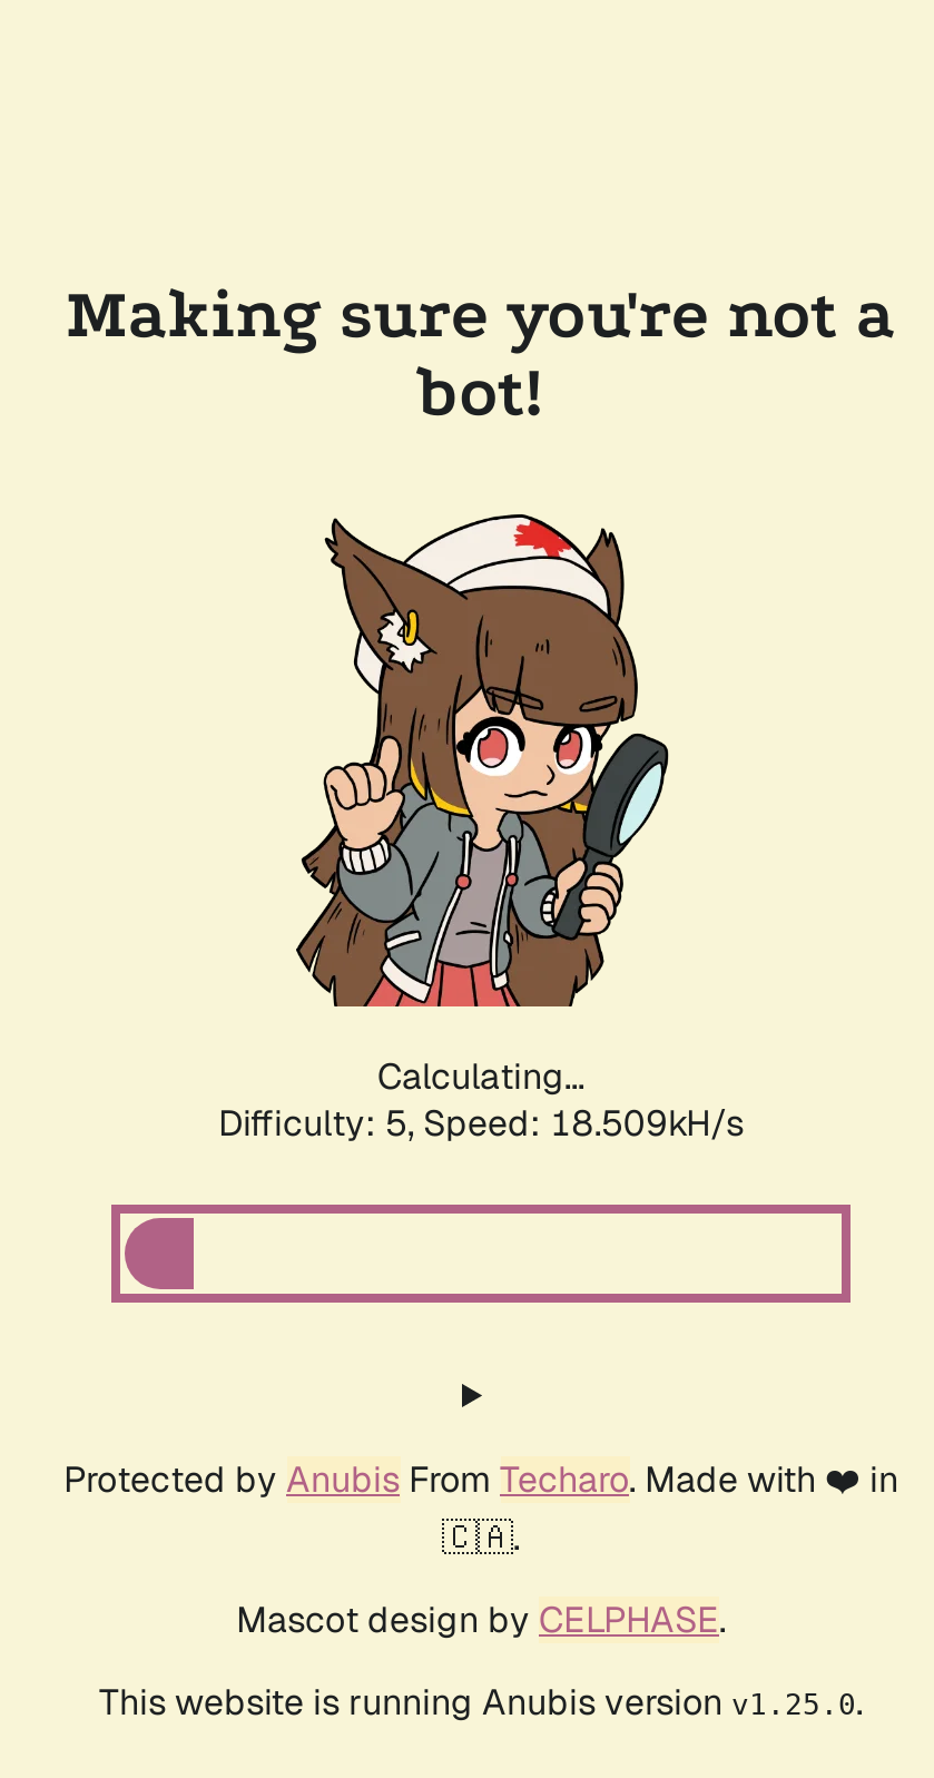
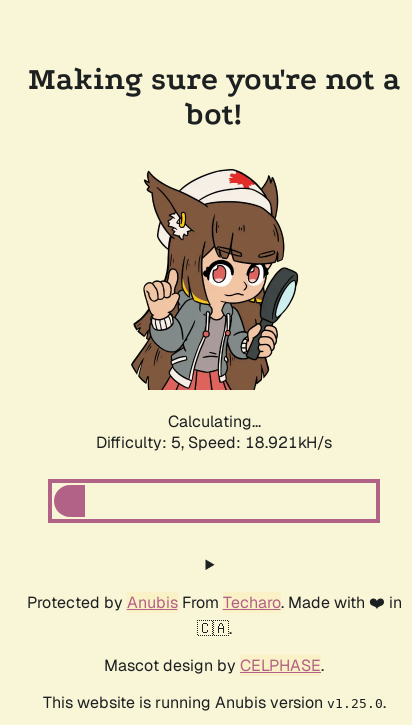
[218,1100,744,1147] Difficulty: 5, Speed: 18.509kH/s -> [96,432,332,453] Difficulty: 5, Speed: 18.921kH/s

